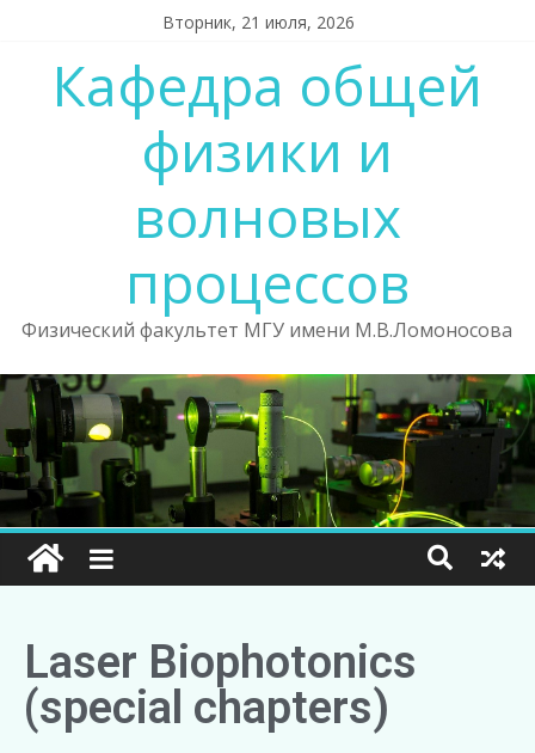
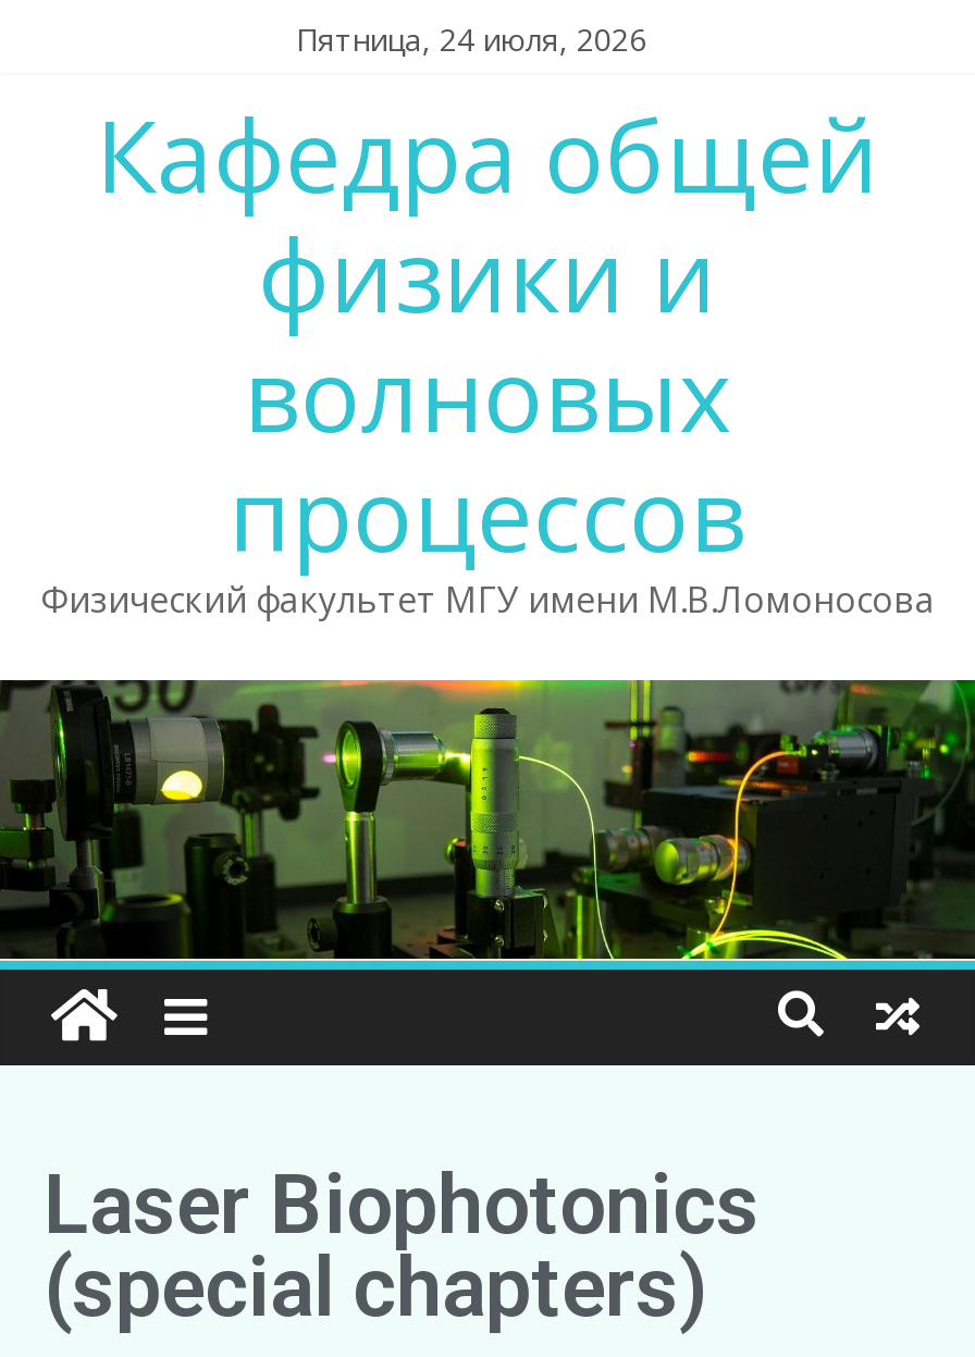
[162,11,355,33] Вторник, 21 июля, 2026 -> [296,18,646,60] Пятница, 24 июля, 2026

